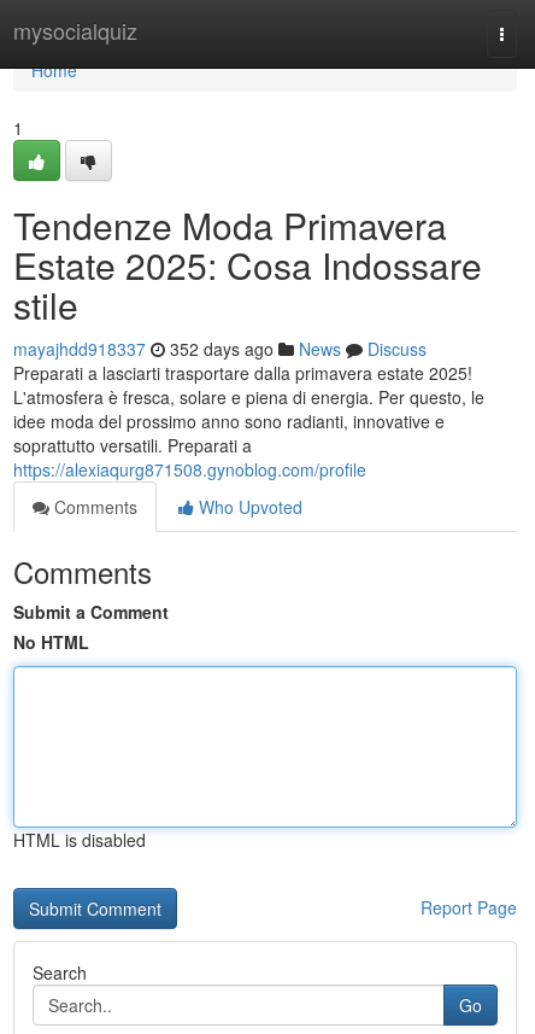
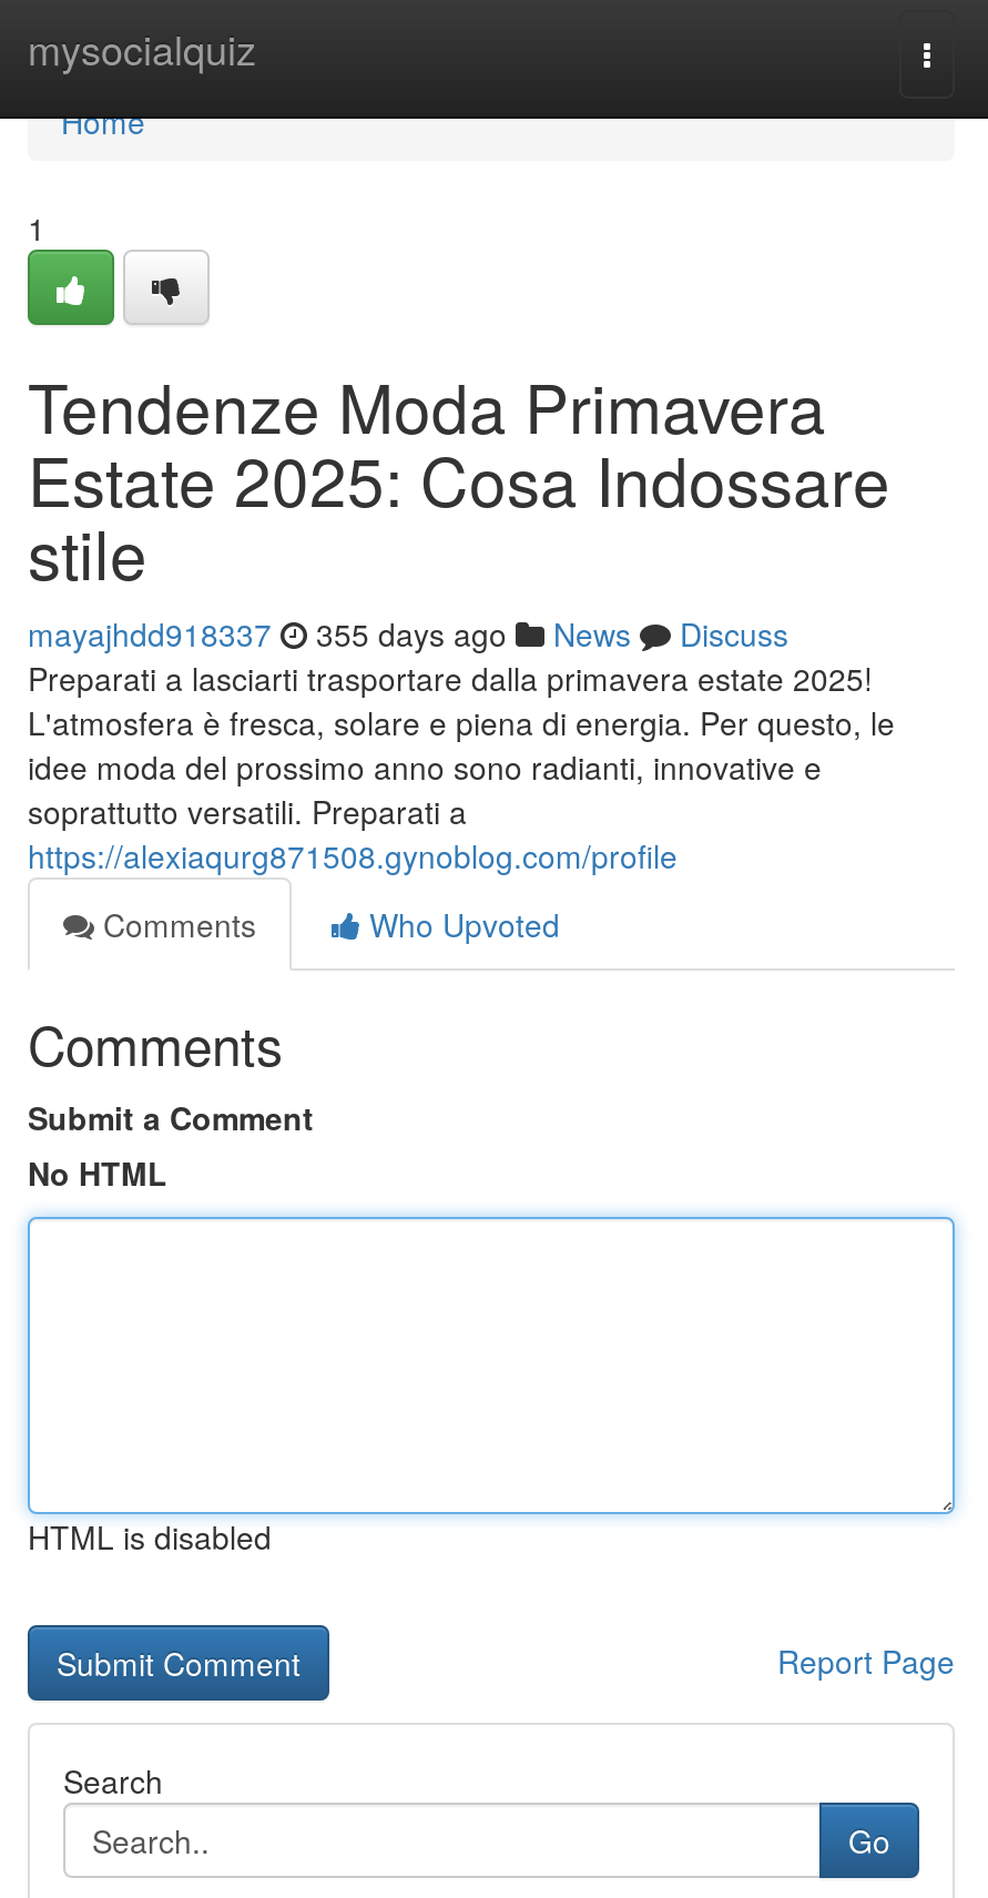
[13,337,427,361] mayajhdd918337 352 days ago News Discuss -> [28,611,788,656] mayajhdd918337 355 days ago News Discuss

